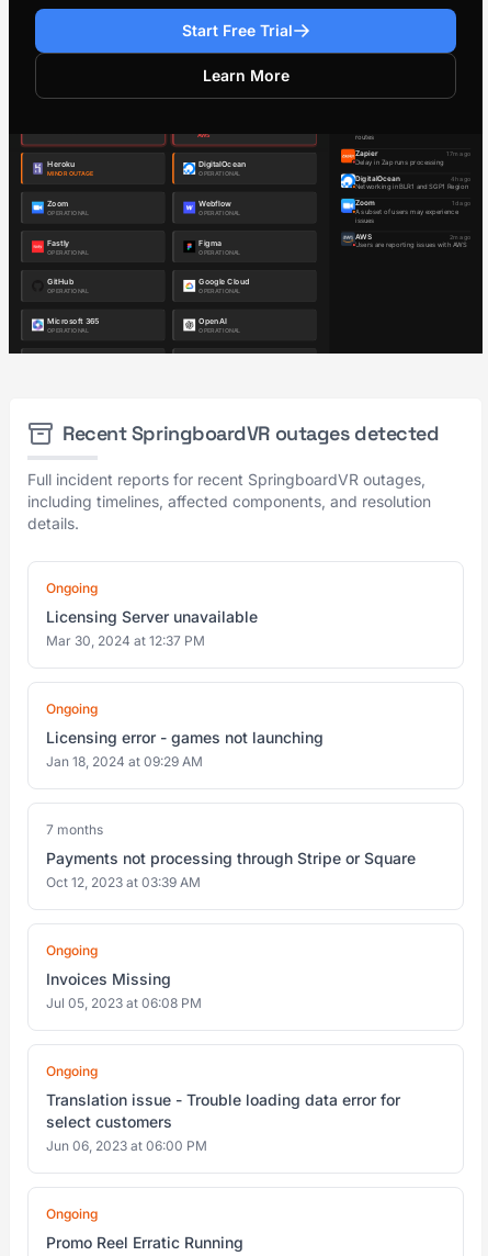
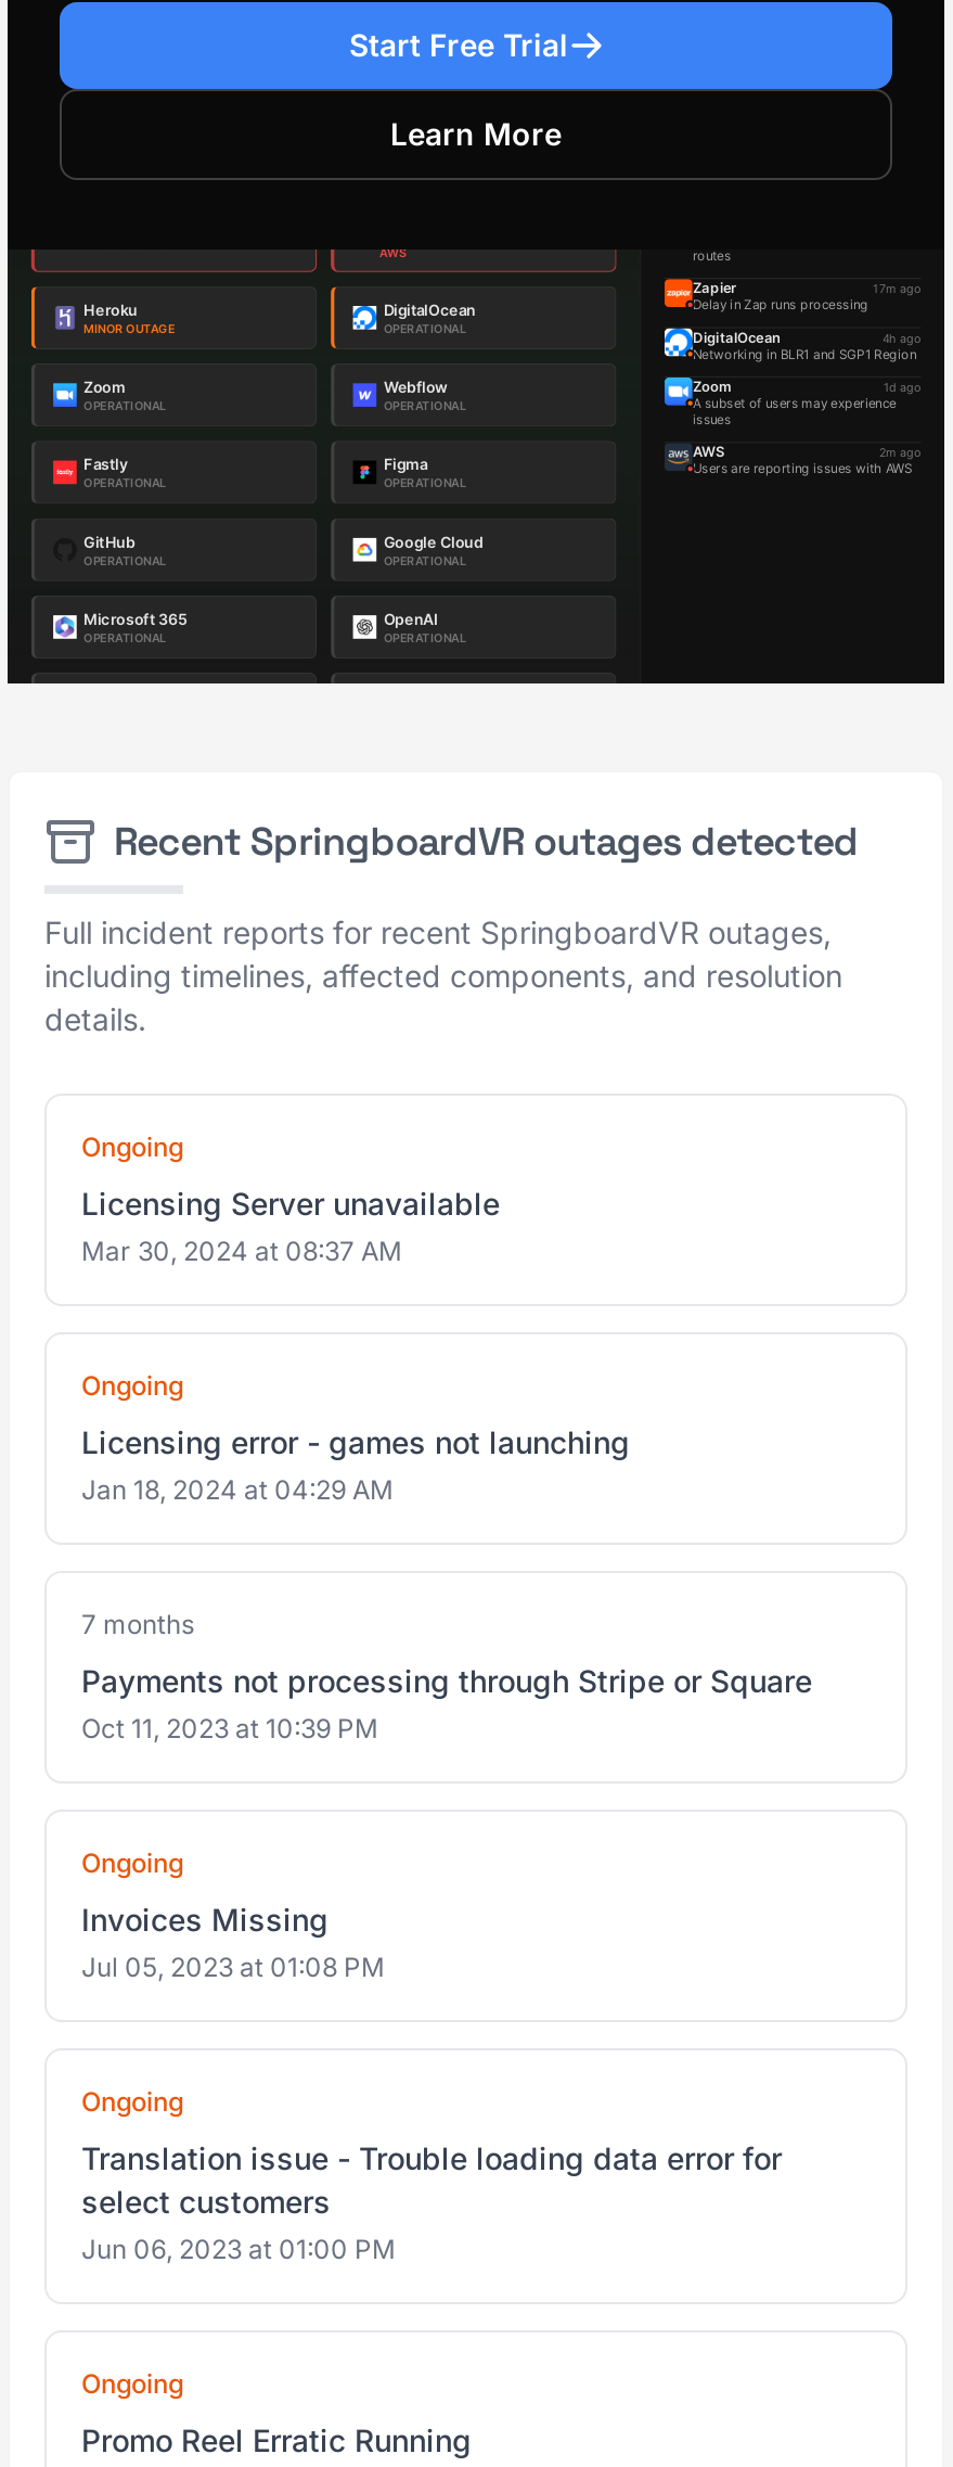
[46,632,205,649] Mar 30, 2024 at 12:37 PM -> [81,1235,402,1267] Mar 30, 2024 at 08:37 AM
[46,753,203,770] Jan 18, 2024 at 09:29 AM -> [81,1473,394,1506] Jan 18, 2024 at 04:29 AM
[46,874,201,890] Oct 12, 2023 at 03:39 AM -> [81,1712,378,1744] Oct 11, 2023 at 10:39 PM
[46,995,202,1011] Jul 05, 2023 at 06:08 PM -> [81,1951,385,1983] Jul 05, 2023 at 01:08 PM
[46,1137,207,1154] Jun 06, 2023 at 06:00 PM -> [81,2233,396,2265] Jun 06, 2023 at 01:00 PM

